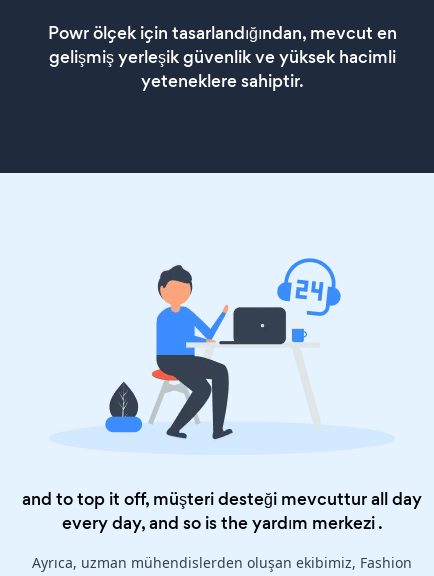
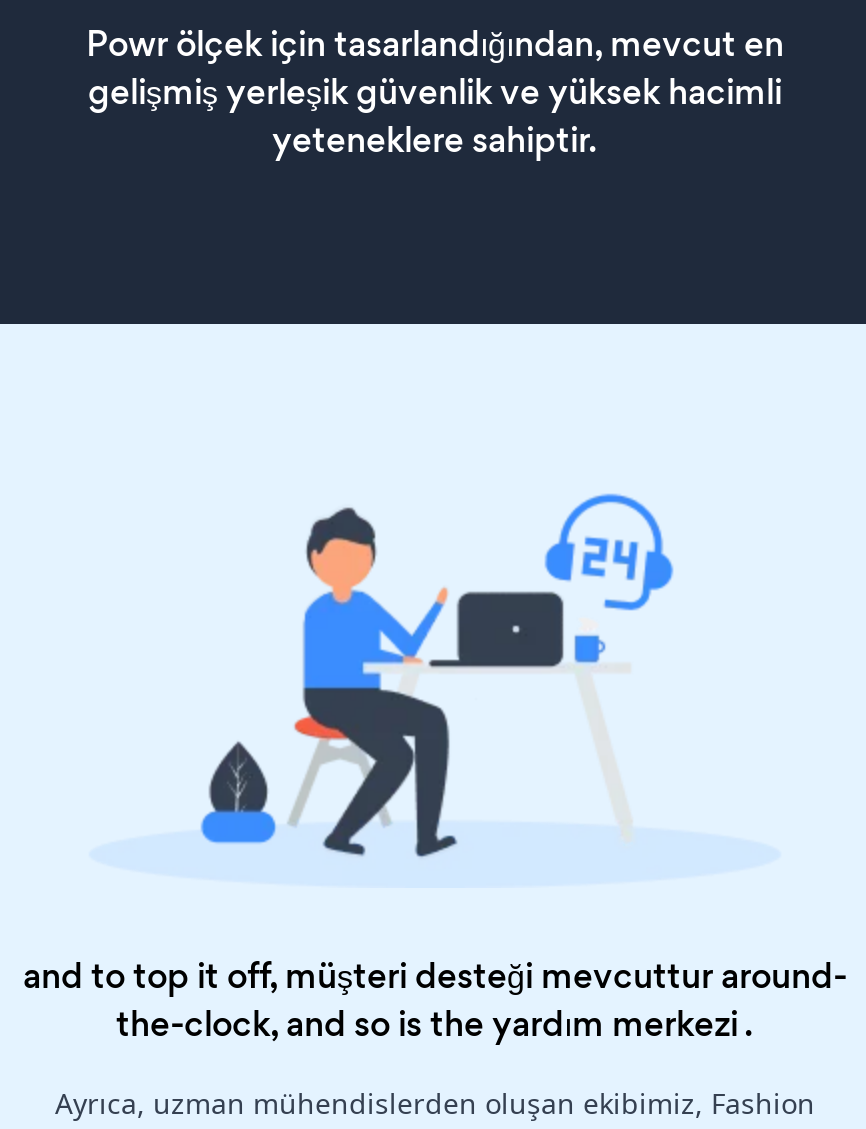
[22,487,422,535] and to top it off, müşteri desteği mevcuttur all day | every day, and so is the yardım merkezi. -> [23,952,847,1048] and to top it off, müşteri desteği mevcuttur around- | the-clock, and so is the yardım merkezi.

